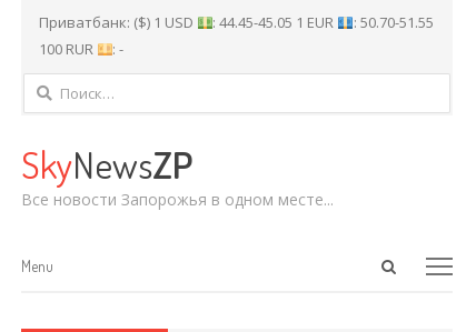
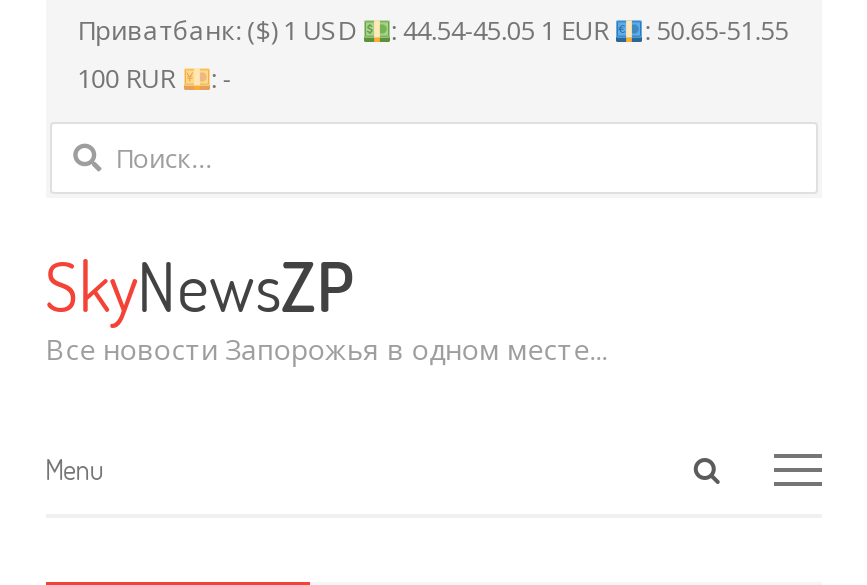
[213,12,337,32] : 44.45-45.05 1 EUR -> [391,12,615,48] : 44.54-45.05 1 EUR
[354,12,434,32] : 50.70-51.55 -> [644,12,788,48] : 50.65-51.55

